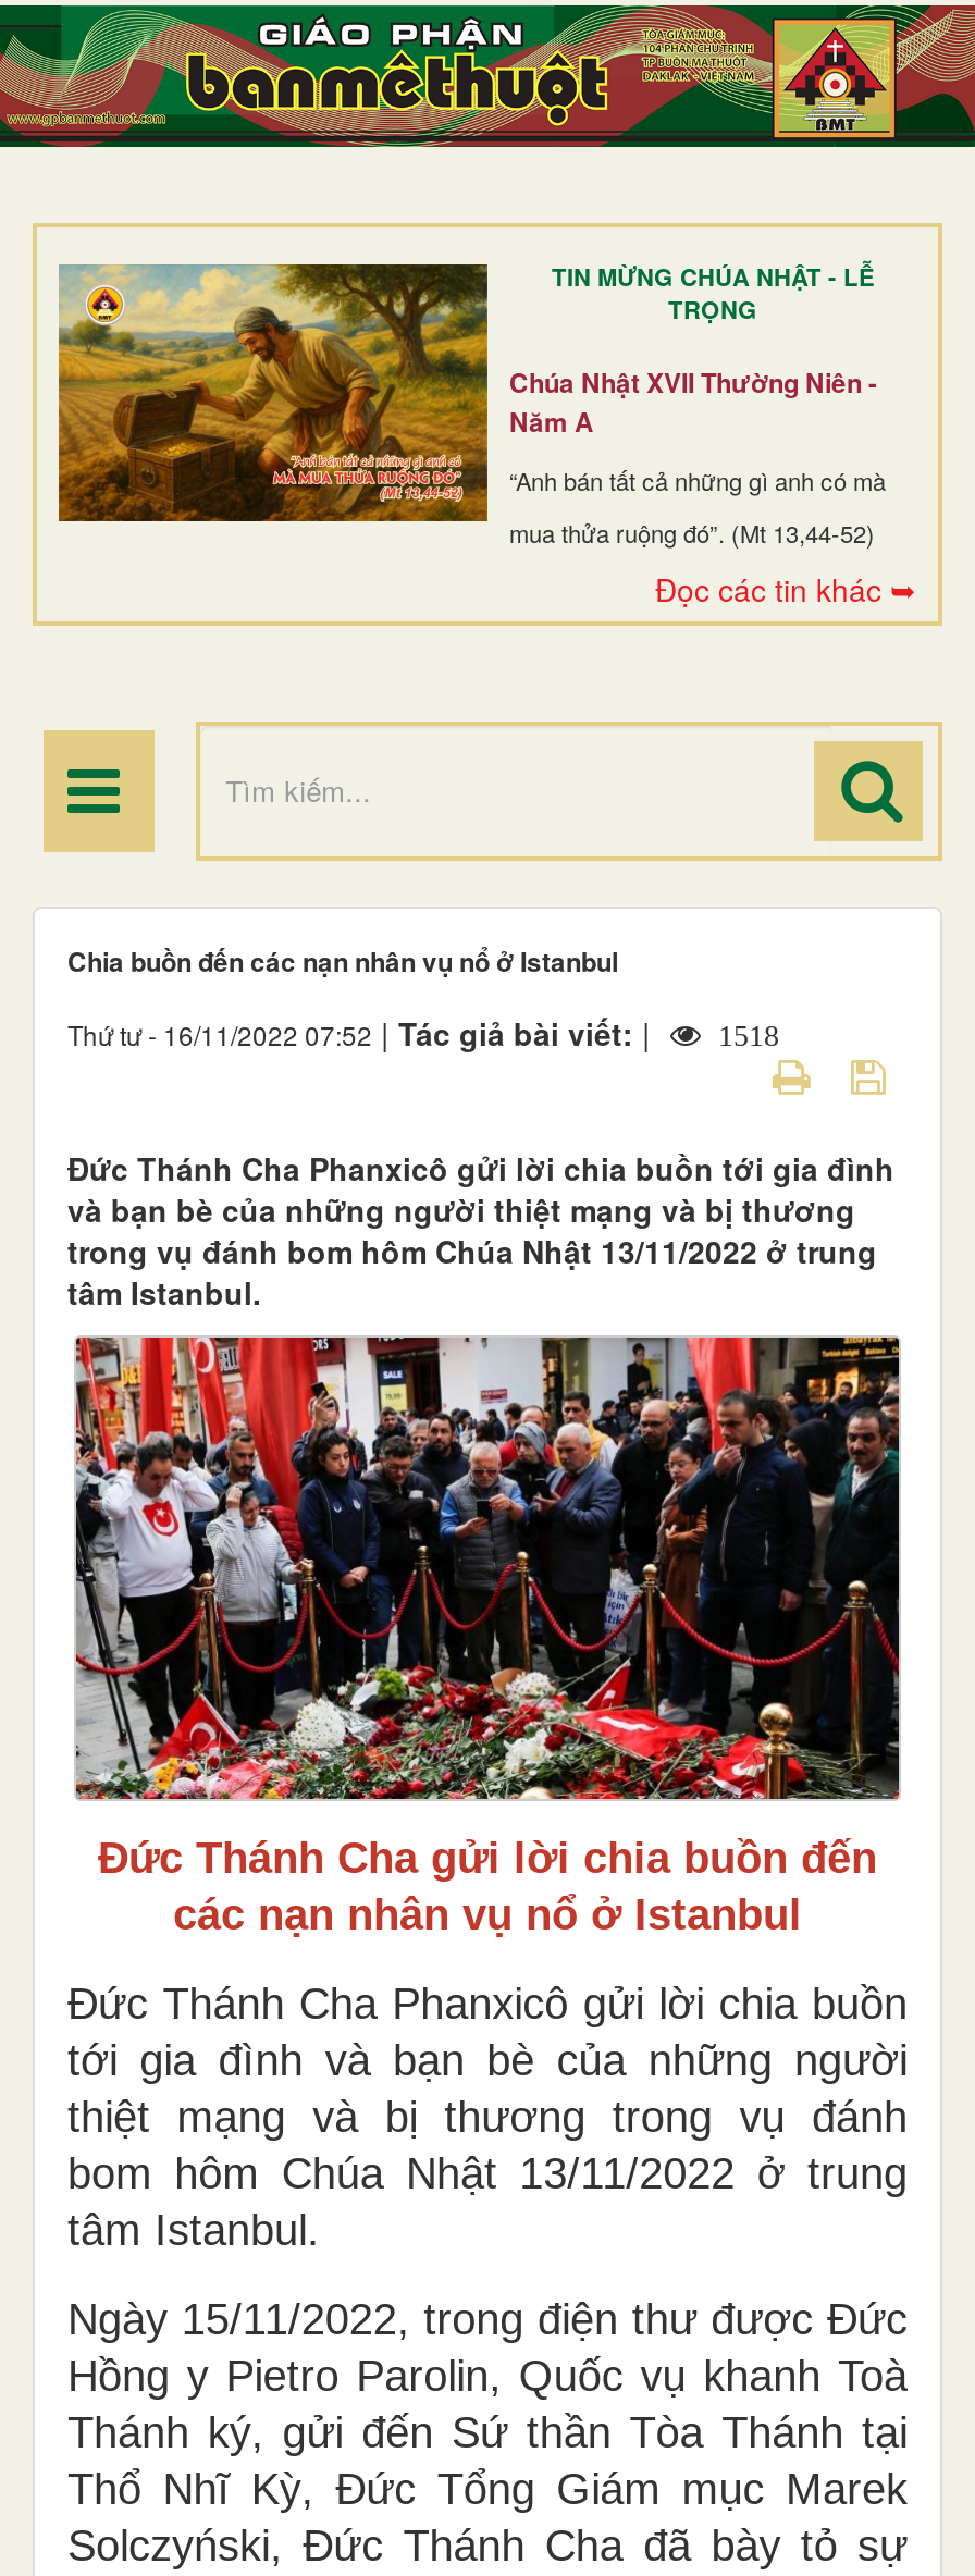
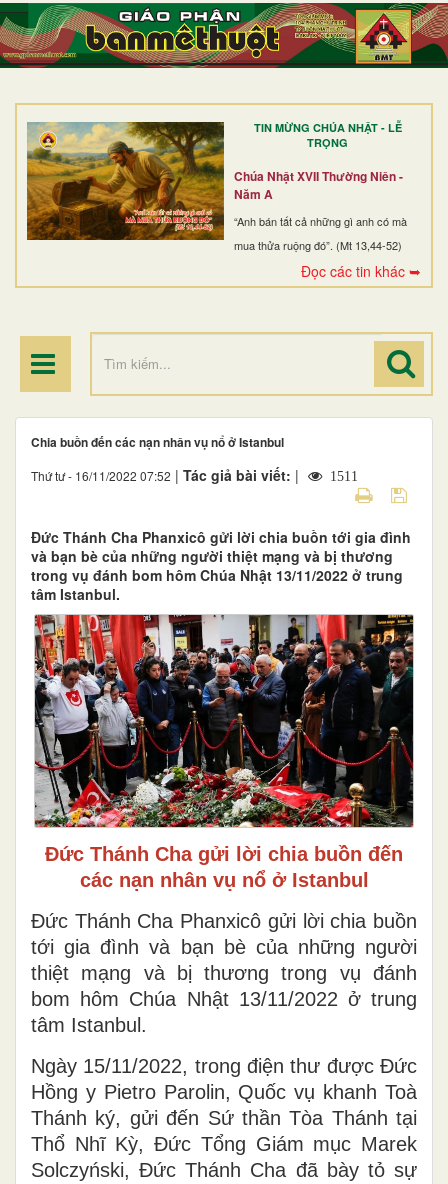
[701,1019,779,1049] 1518 -> [322,468,358,482] 1511

